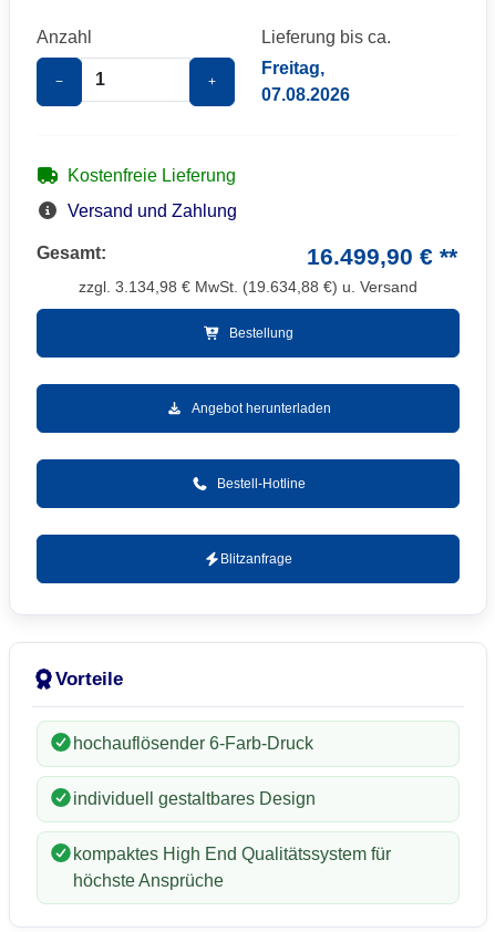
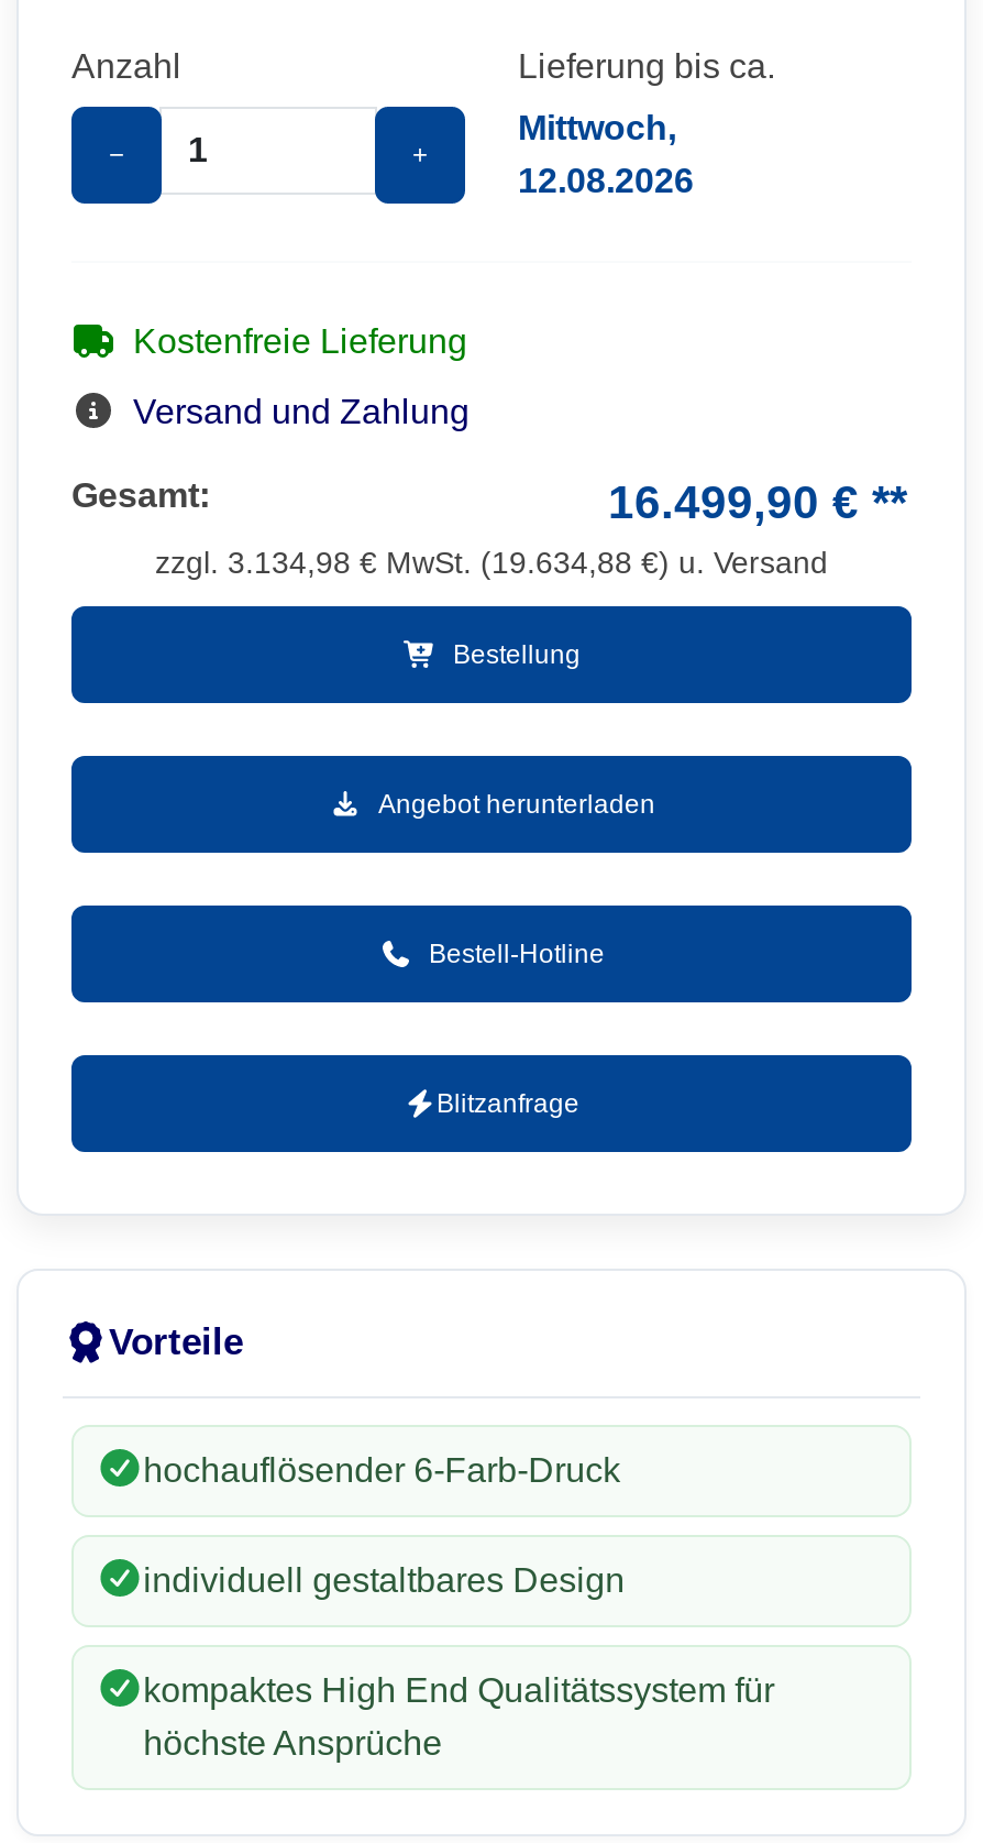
[261,59,350,104] Freitag, | 07.08.2026 -> [518,109,694,200] Mittwoch, | 12.08.2026

